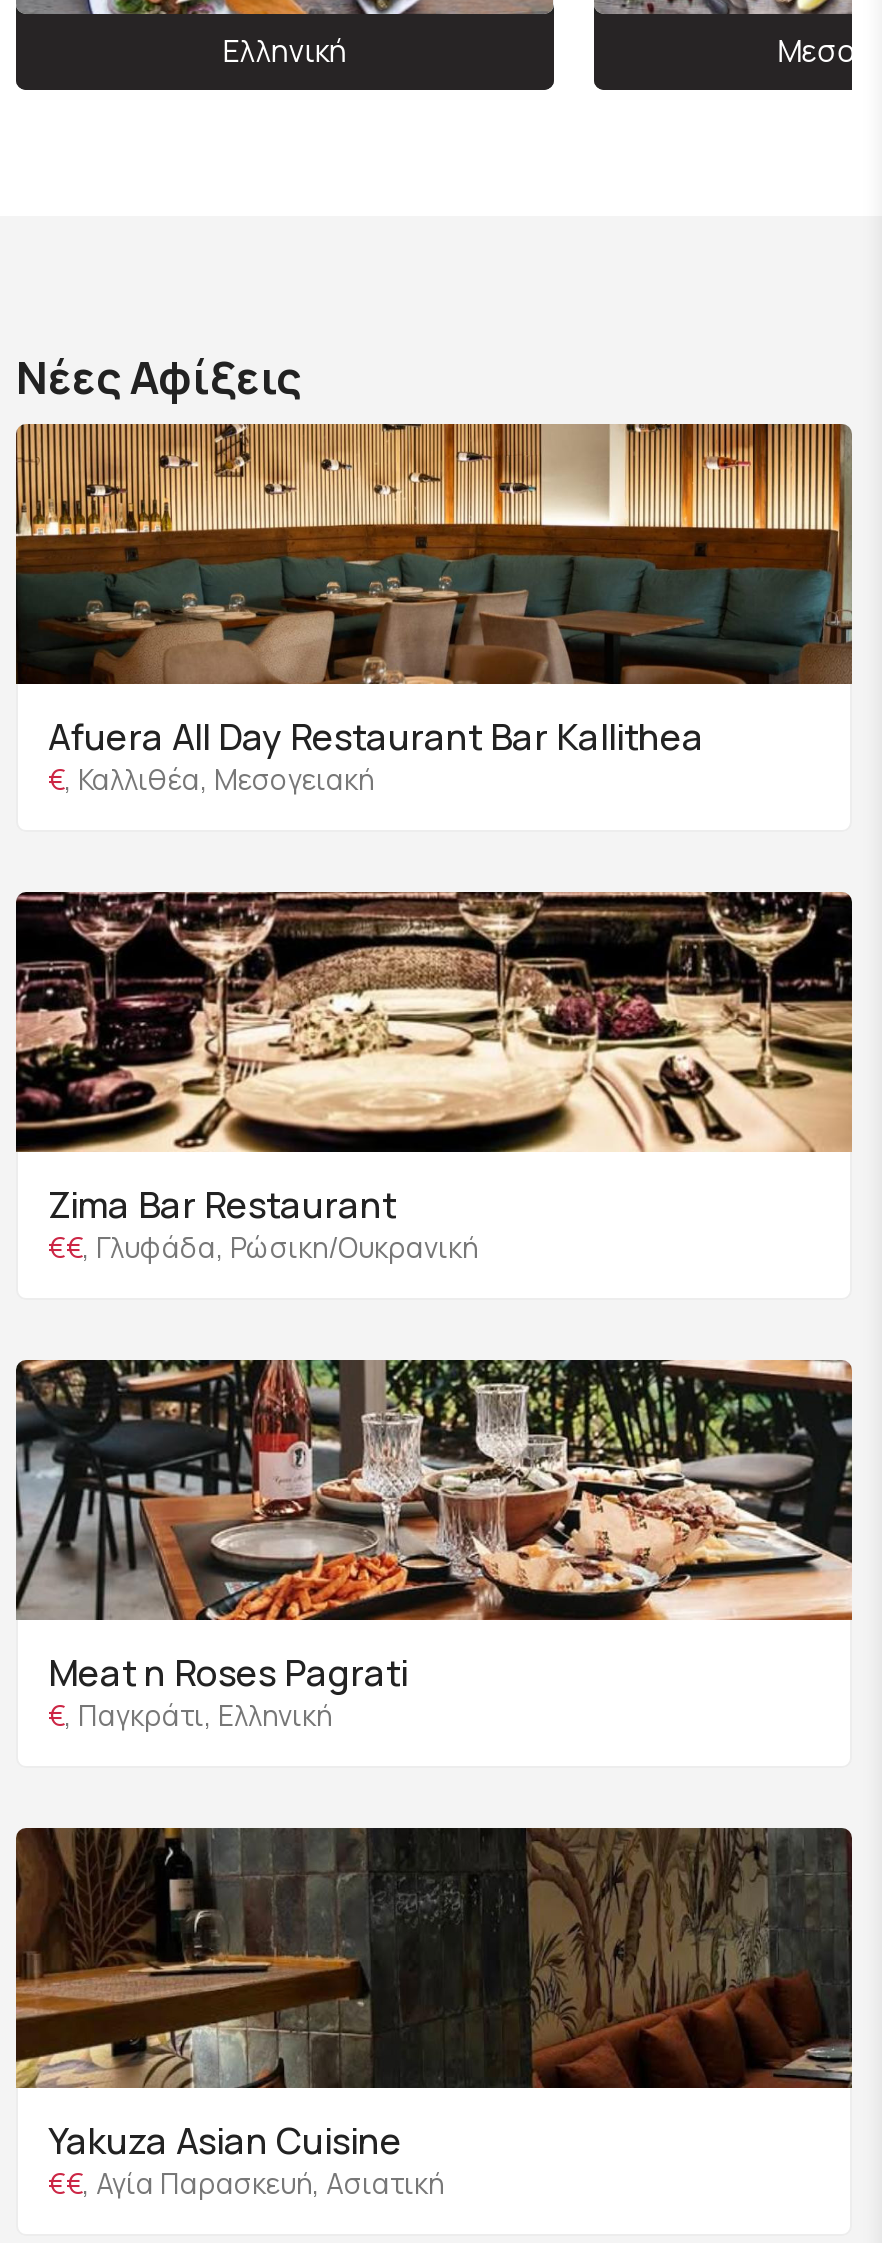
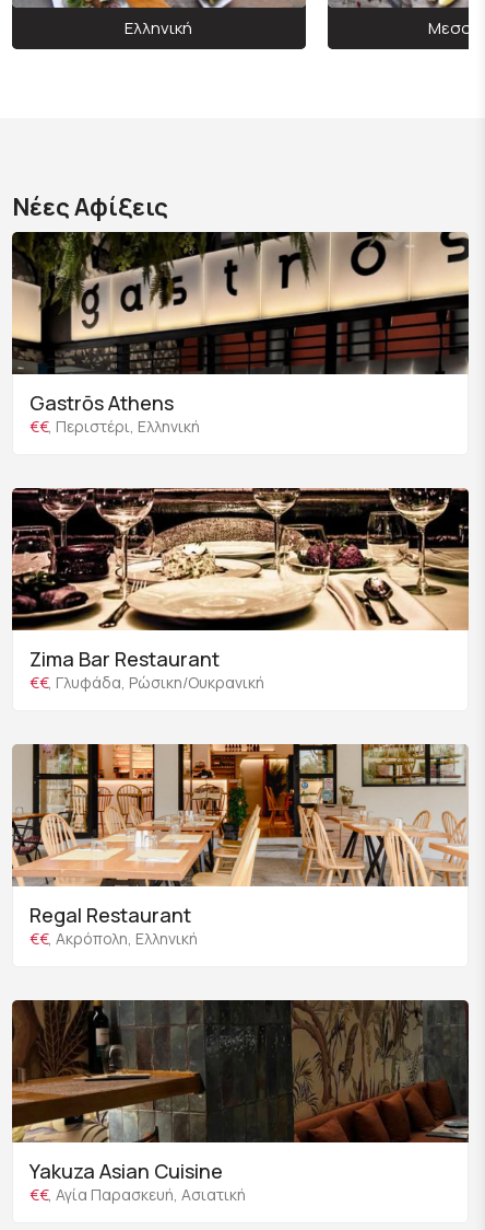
[14,422,854,798] [image] | Afuera All Day Restaurant Bar Kallithea | €, Καλλιθέα, Μεσογειακή -> [11,231,469,437] [image] | Gastrōs Athens | €€, Περιστέρι, Ελληνική
[14,1358,854,1734] [image] | Meat n Roses Pagrati | €, Παγκράτι, Ελληνική -> [11,743,469,949] [image] | Regal Restaurant | €€, Ακρόπολη, Ελληνική

